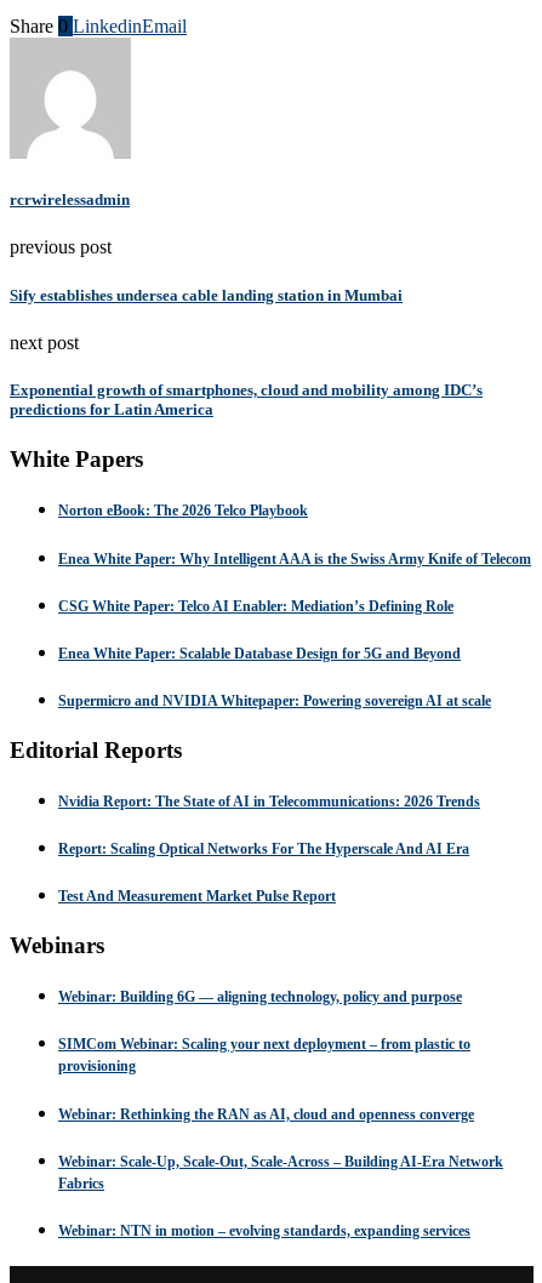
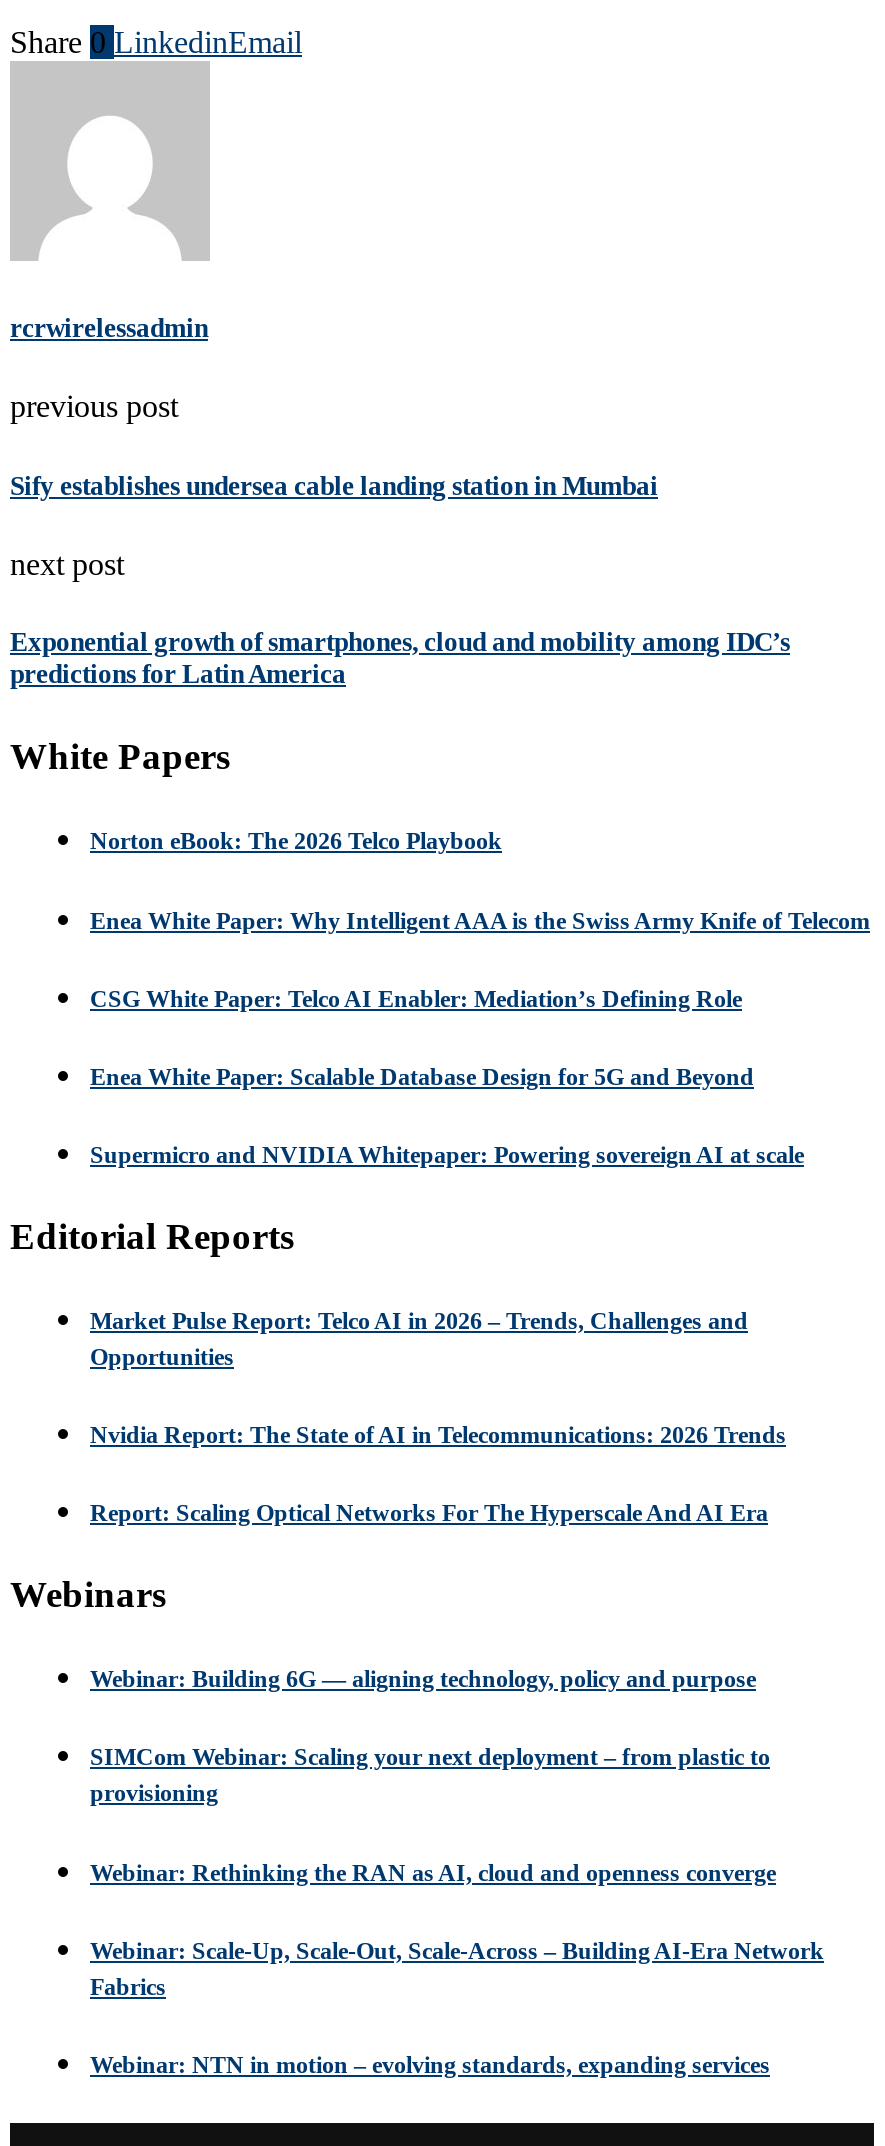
none -> [90,1307,748,1371] Market Pulse Report: Telco AI in 2026 – Trends, Challenges and | Opportunities
moved [58,793,480,858] -> [90,1421,786,1528]: Nvidia Report: The State of AI in Telecommunications: 2026 Trends | Report: Scaling Optical Networks For The Hyperscale And AI Era
[58,888,336,905] Test And Measurement Market Pulse Report -> none

